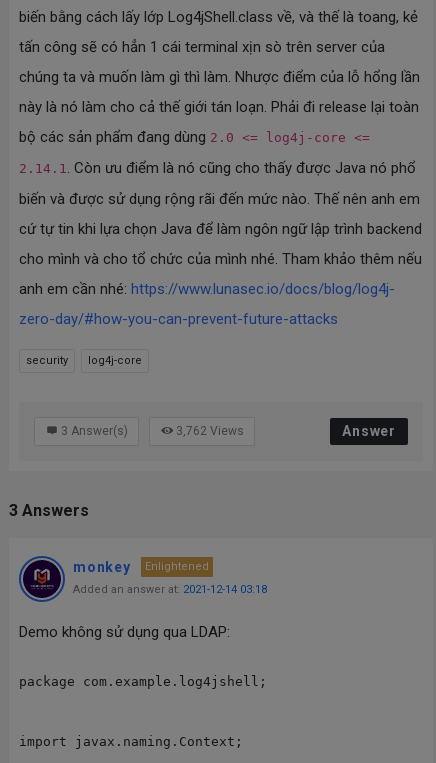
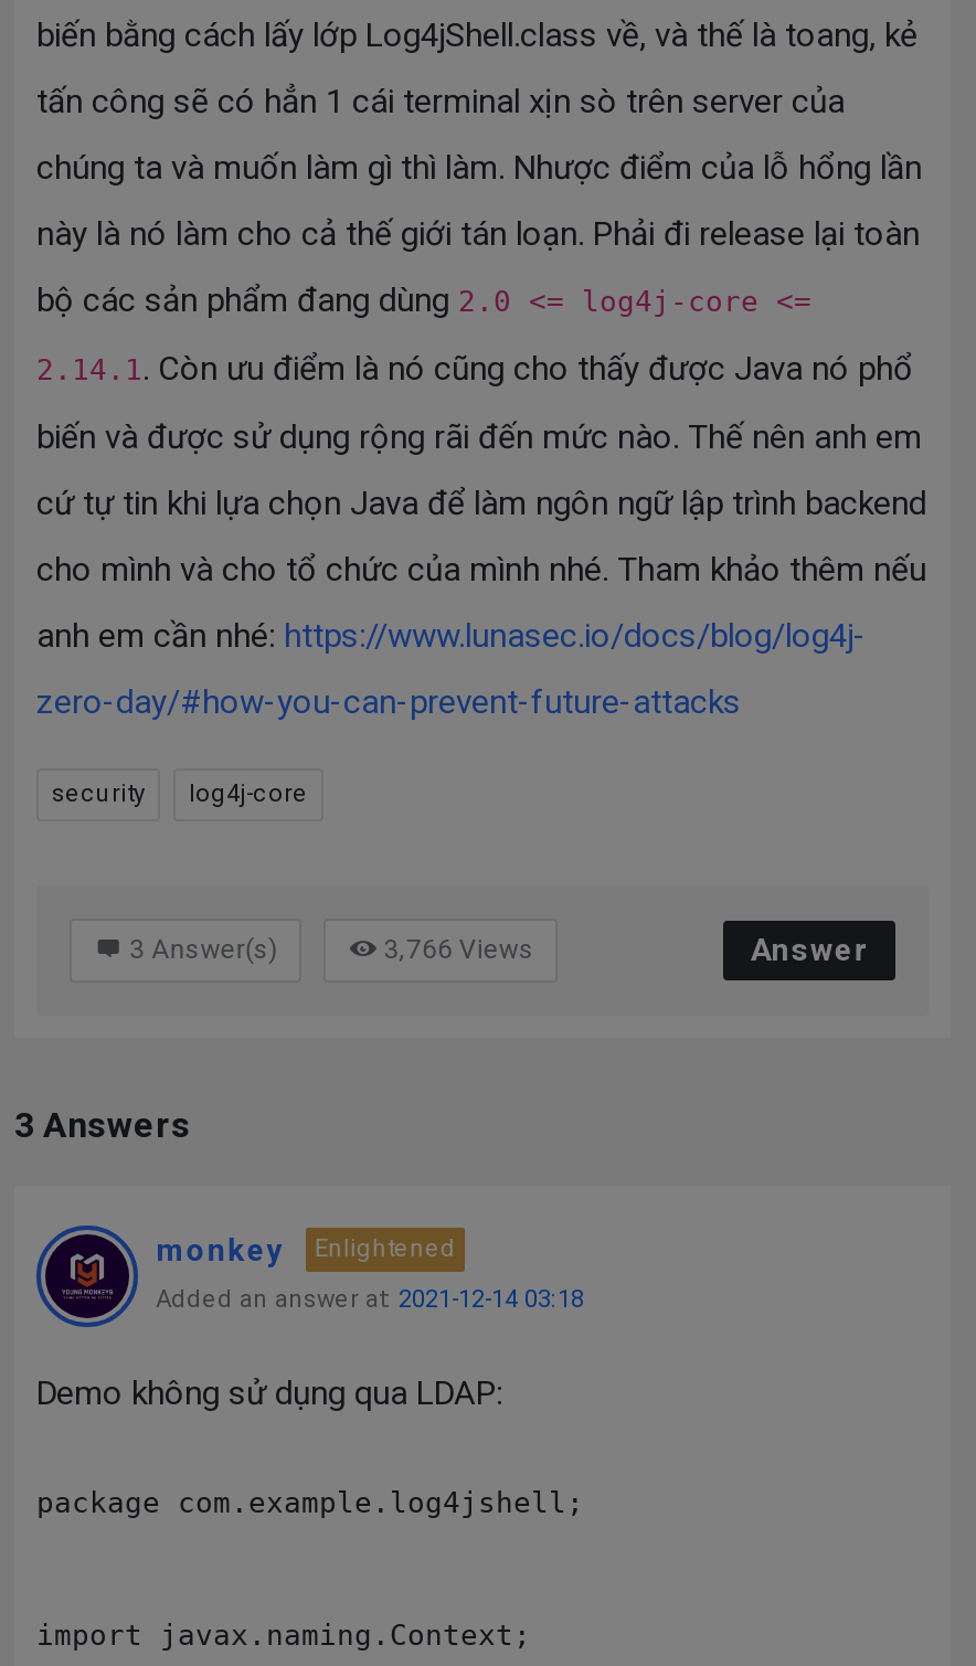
[176,424,244,438] 3,762 Views -> [384,934,534,965] 3,766 Views

